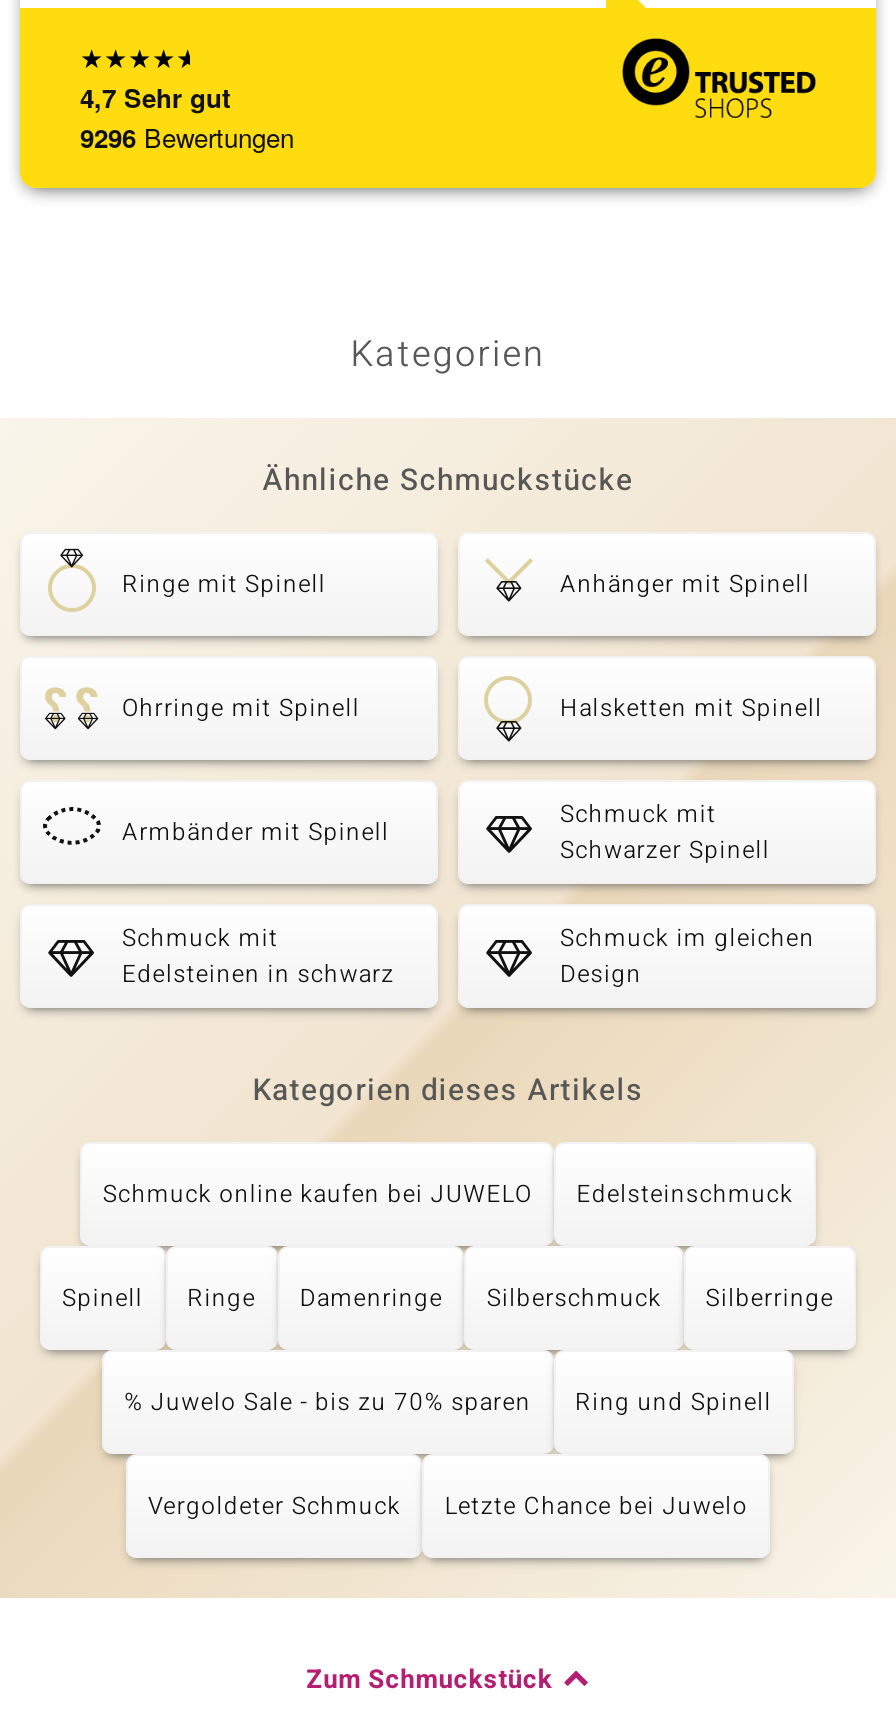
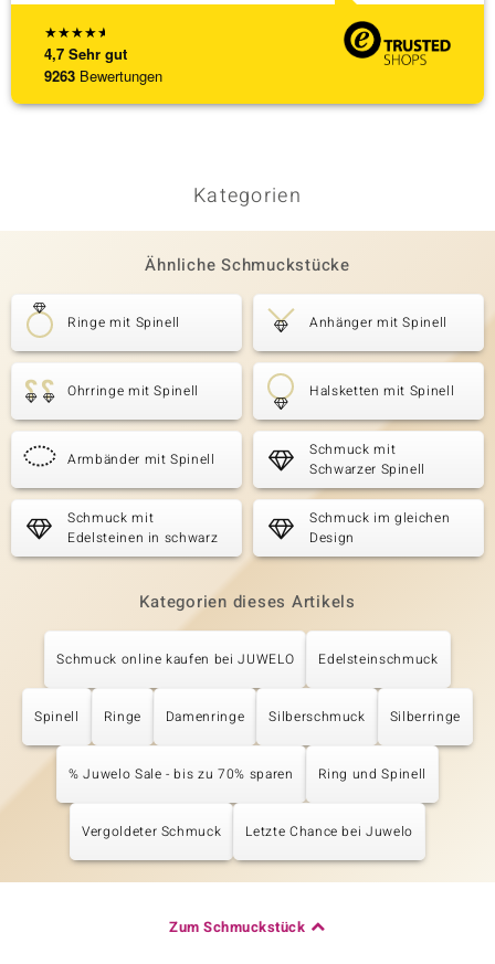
[80,118,294,156] 9296 Bewertungen -> [44,65,162,86] 9263 Bewertungen

